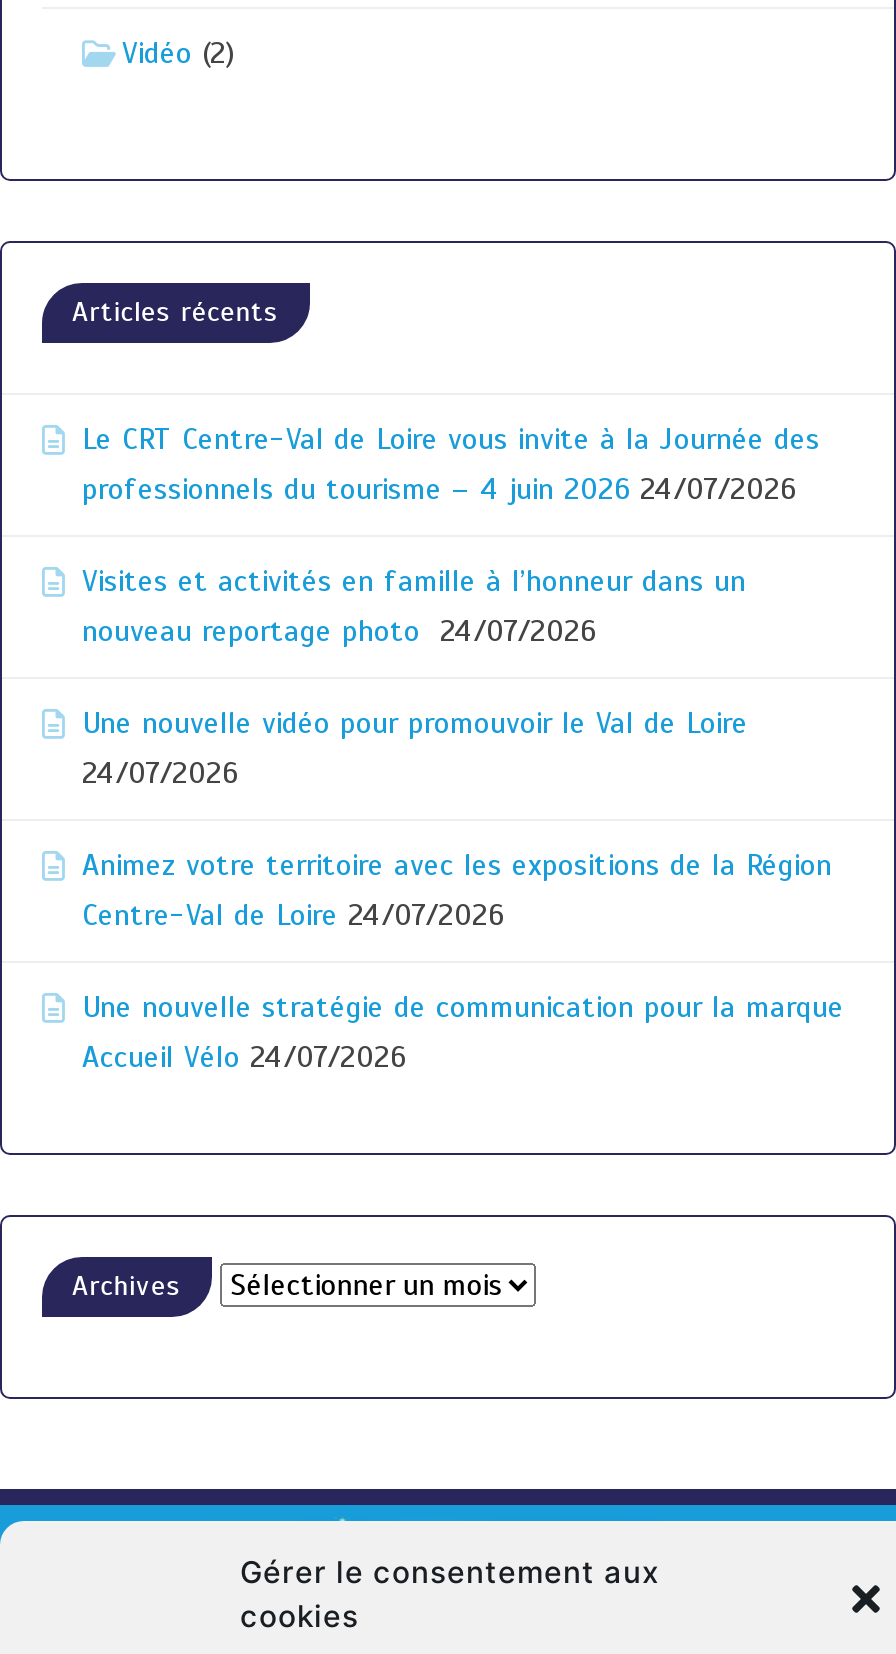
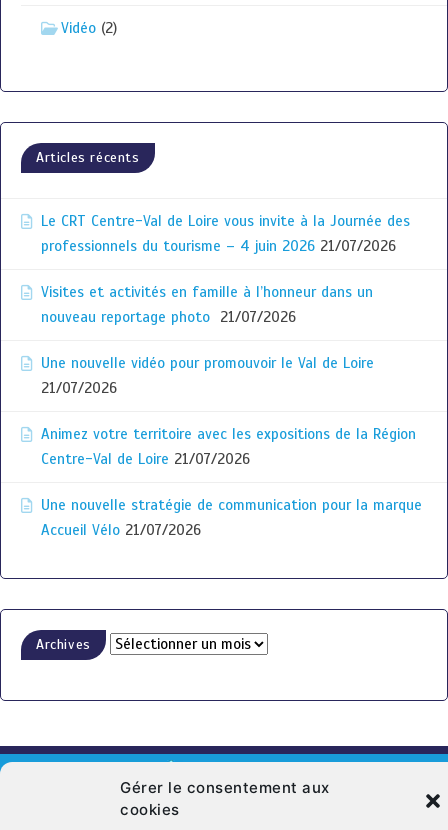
[82,471,796,507] professionnels du tourisme – 4 juin 2026 24/07/2026 -> [41,237,396,255] professionnels du tourisme – 4 juin 2026 21/07/2026
[82,613,596,649] nouveau reportage photo 24/07/2026 -> [41,308,296,326] nouveau reportage photo 21/07/2026
[82,755,238,791] 24/07/2026 -> [41,379,117,397] 21/07/2026
[82,897,504,933] Centre-Val de Loire 24/07/2026 -> [41,450,250,468] Centre-Val de Loire 21/07/2026
[82,1039,406,1075] Accueil Vélo 24/07/2026 -> [41,521,201,539] Accueil Vélo 21/07/2026

